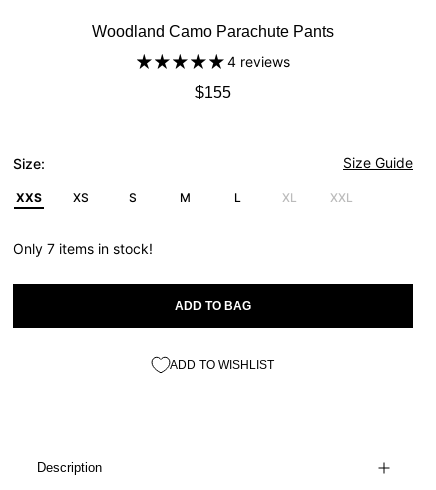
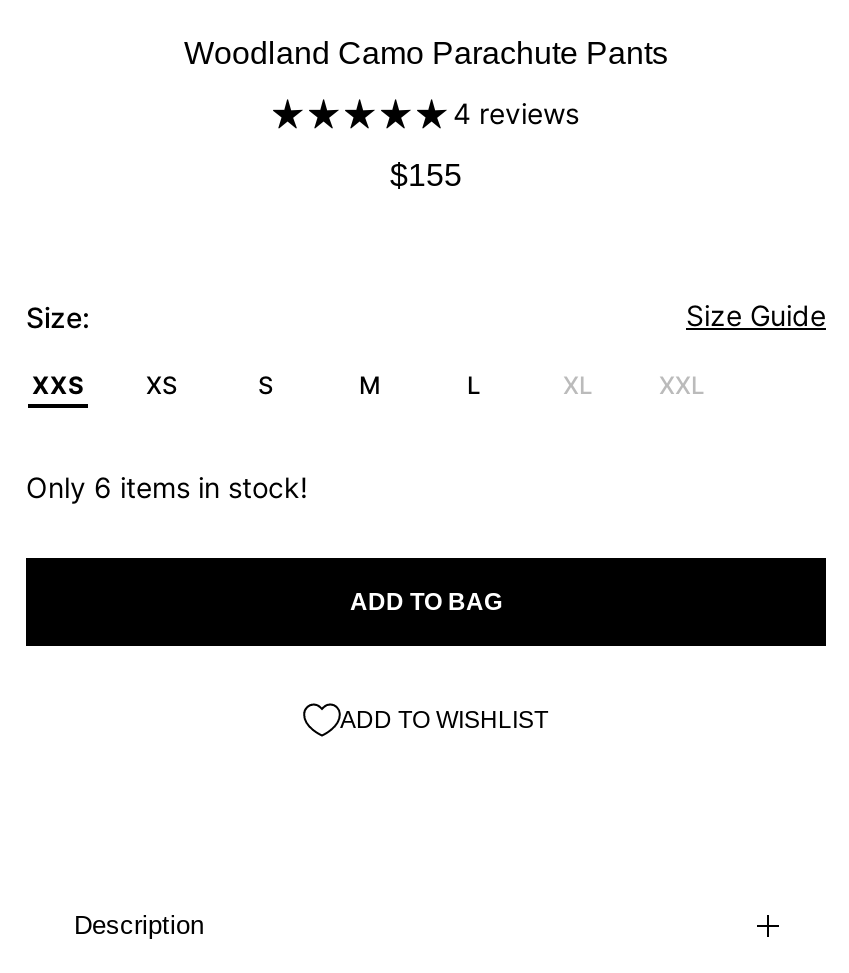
[13,239,153,256] Only 7 items in stock! -> [26,469,308,503] Only 6 items in stock!

